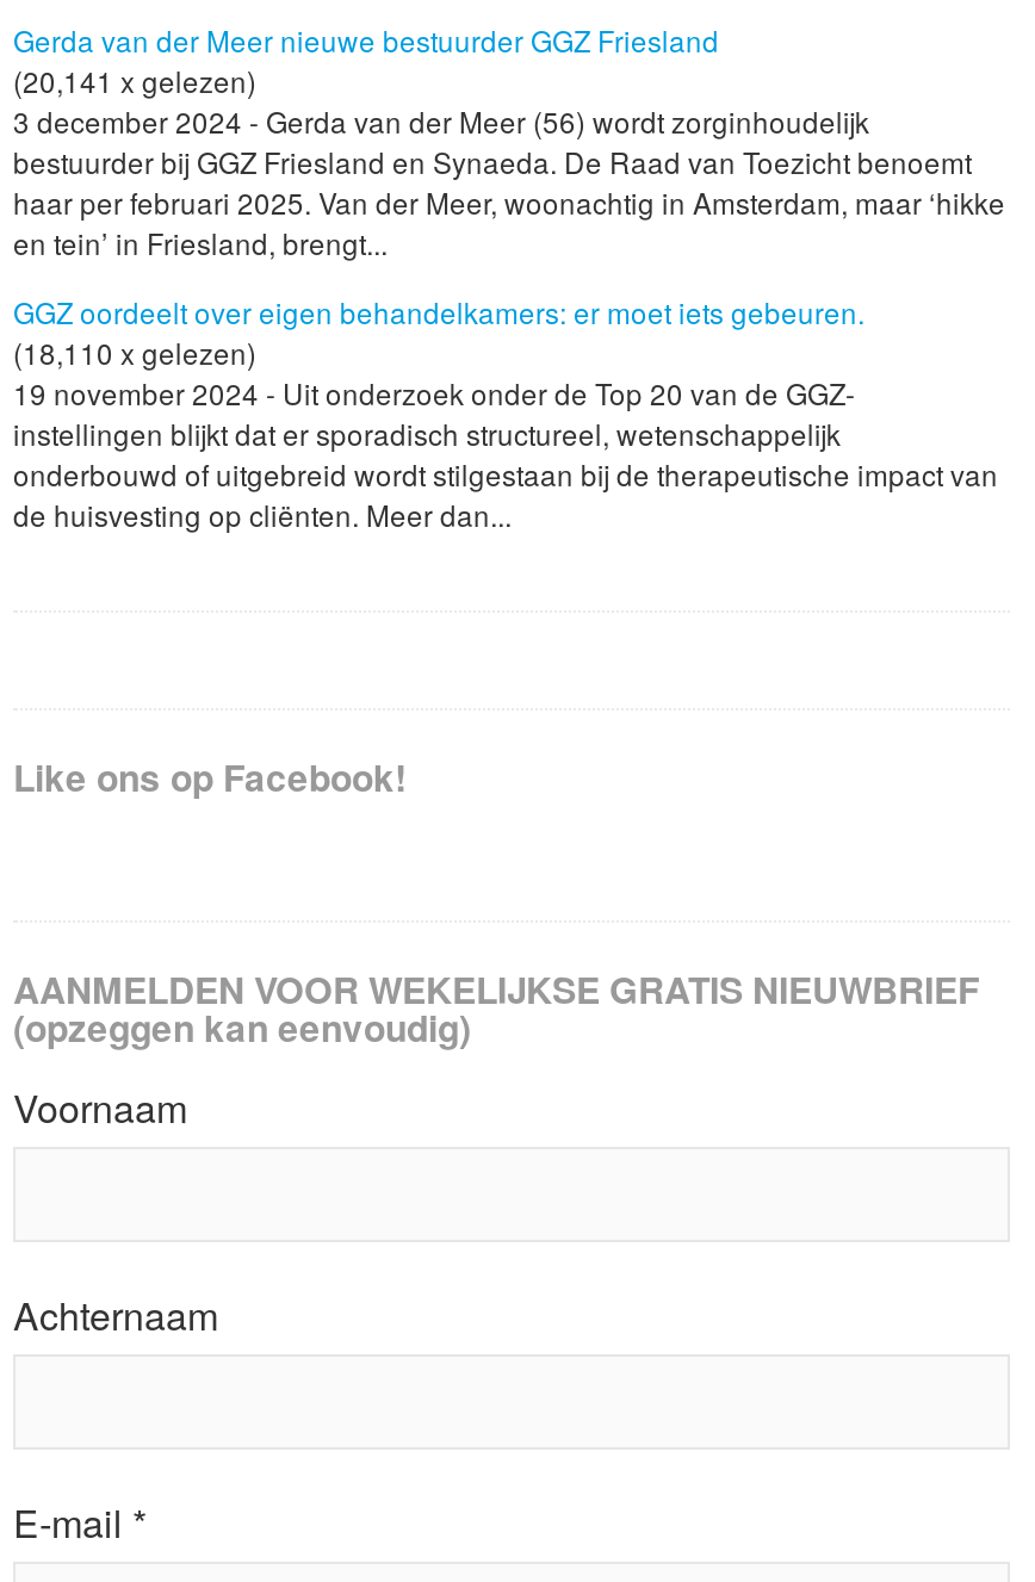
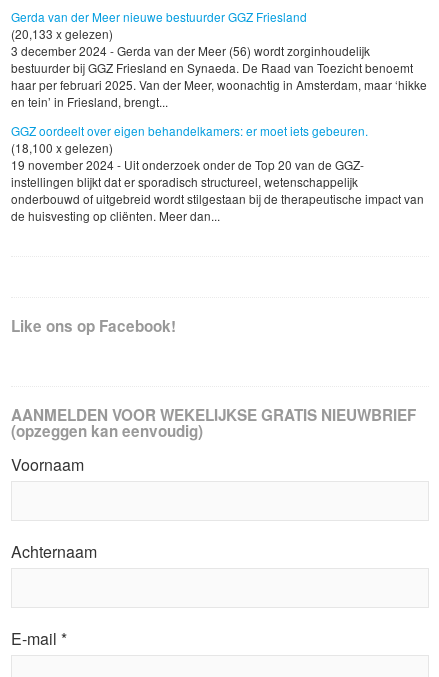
[13,60,256,100] (20,141 x gelezen) -> [11,25,113,42] (20,133 x gelezen)
[13,331,256,372] (18,110 x gelezen) -> [11,139,113,156] (18,100 x gelezen)

